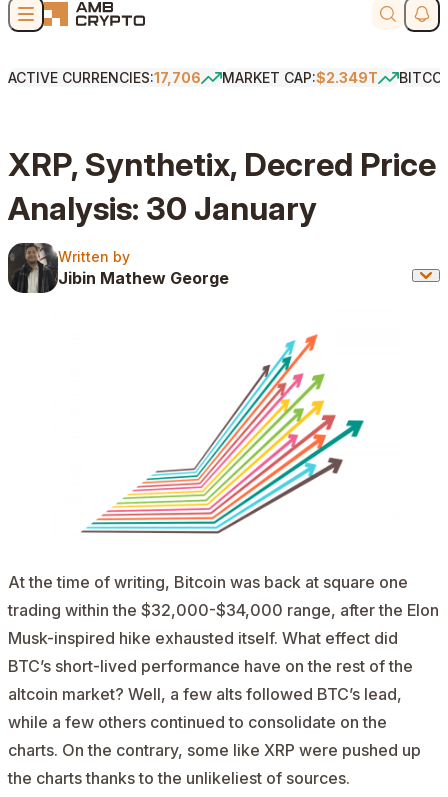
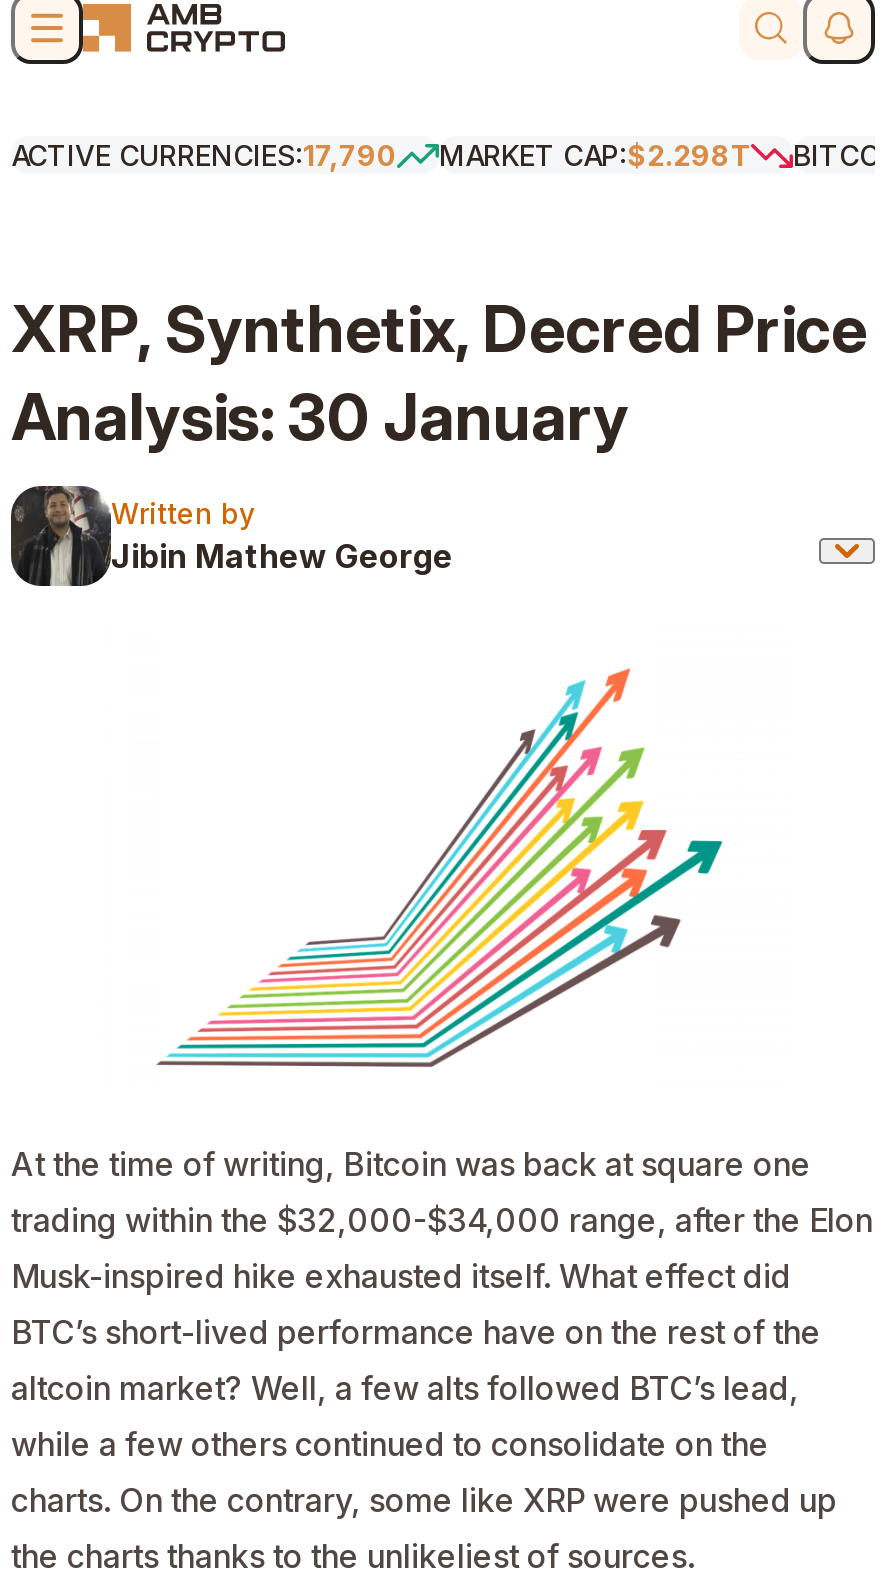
[8,69,201,86] ACTIVE CURRENCIES:17,706 -> [11,138,397,172] ACTIVE CURRENCIES:17,790
[222,69,378,86] MARKET CAP:$2.349T -> [439,138,751,172] MARKET CAP:$2.298T

